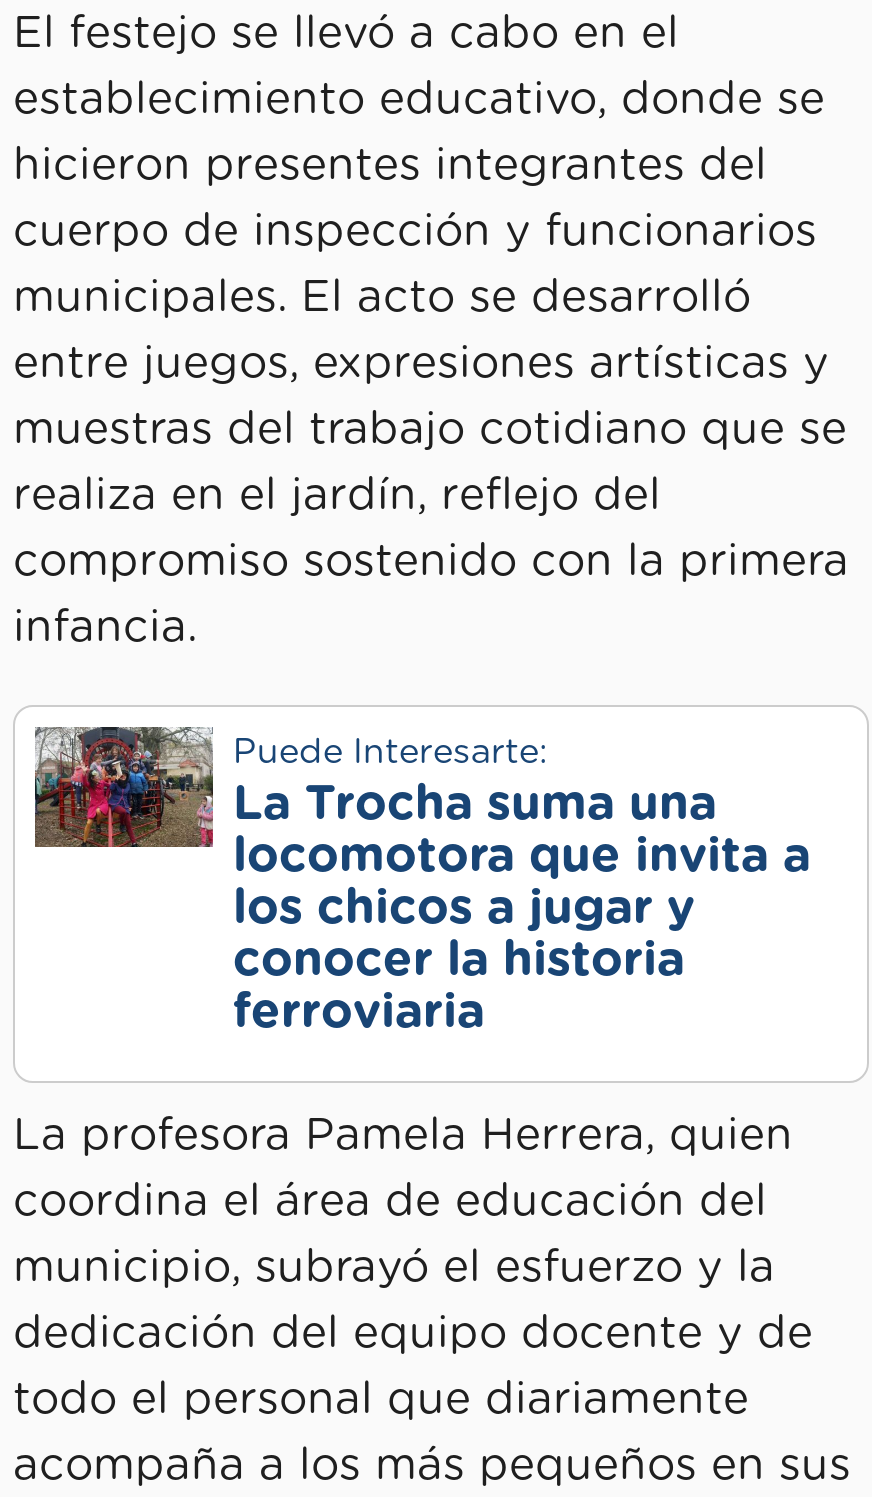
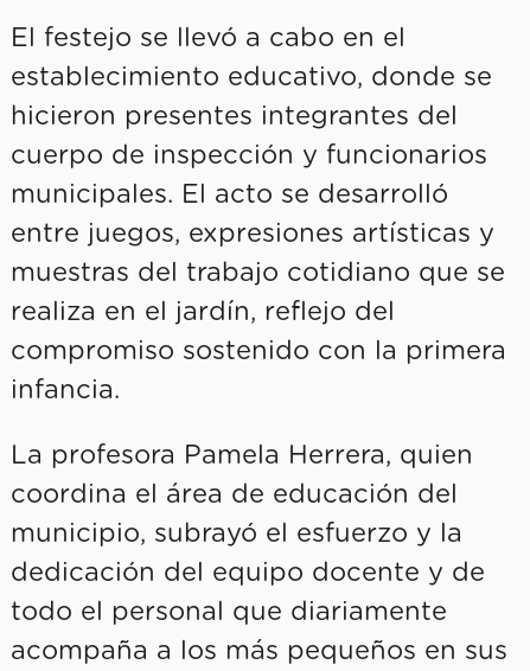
[33,725,811,1036] [image] | Puede Interesarte: | La Trocha suma una | locomotora que invita a | los chicos a jugar y | conocer la historia | ferroviaria -> none

